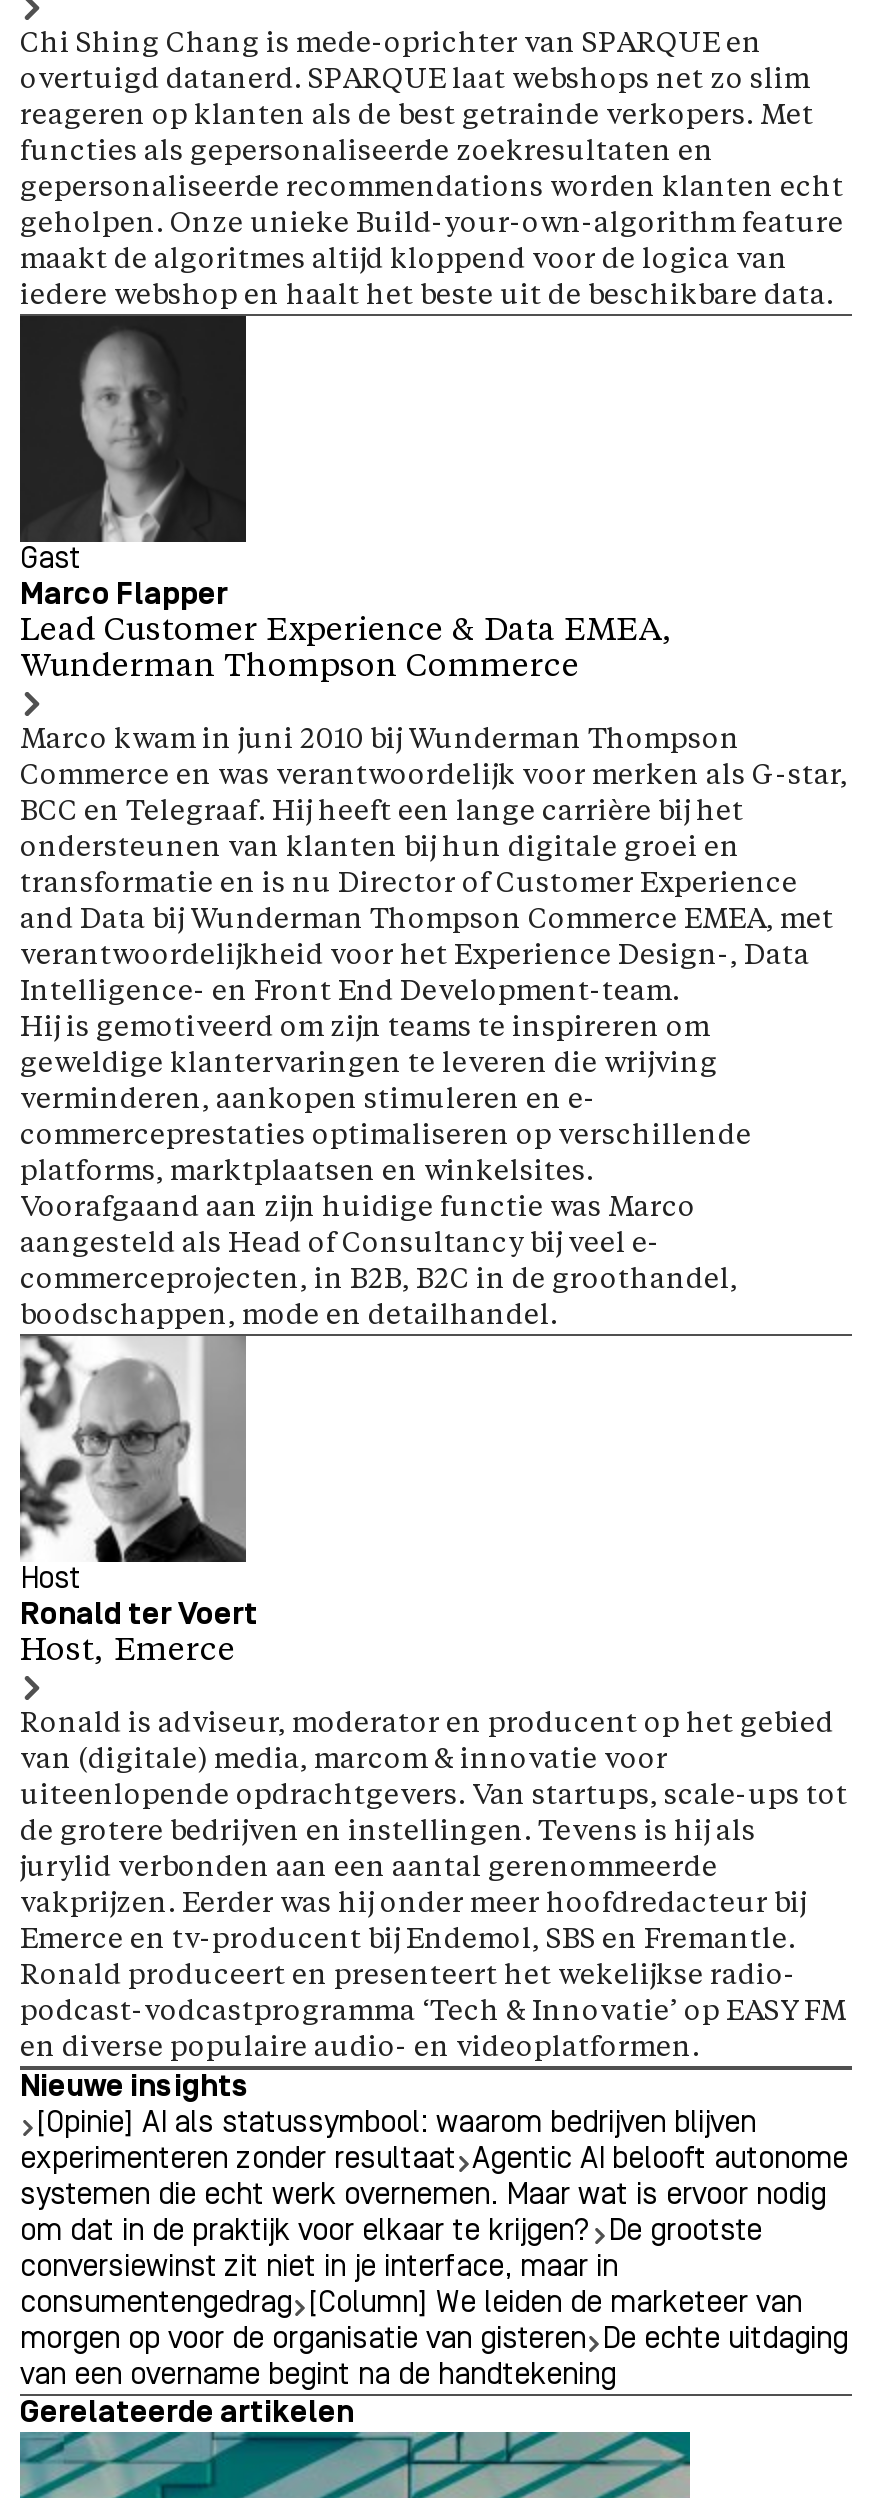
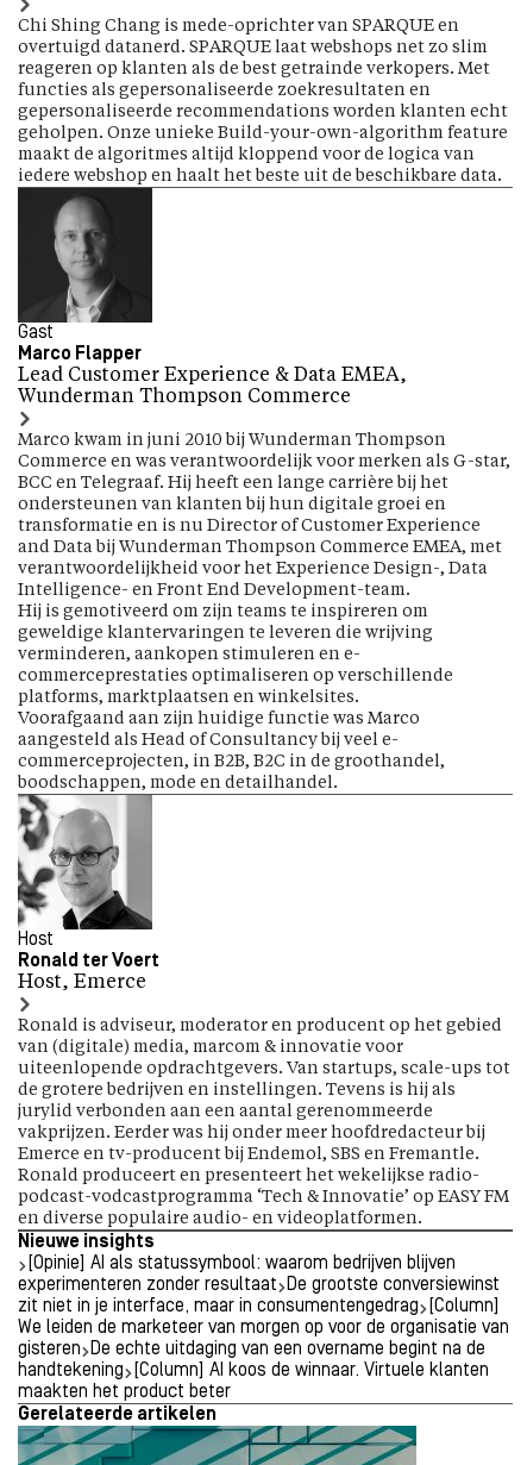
[20,2144,848,2392] experimenteren zonder resultaat Agentic AI belooft autonome | systemen die echt werk overnemen. Maar wat is ervoor nodig | om dat in de praktijk voor elkaar te krijgen? De grootste | conversiewinst zit niet in je interface, maar in | consumentengedrag [Column] We leiden de marketeer van | morgen op voor de organisatie van gisteren De echte uitdaging | van een overname begint na de handtekening -> [18,1276,509,1402] experimenteren zonder resultaat De grootste conversiewinst | zit niet in je interface, maar in consumentengedrag [Column] | We leiden de marketeer van morgen op voor de organisatie van | gisteren De echte uitdaging van een overname begint na de | handtekening [Column] AI koos de winnaar. Virtuele klanten | maakten het product beter

